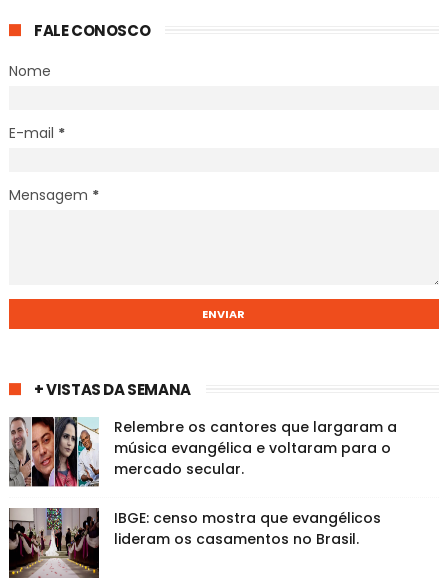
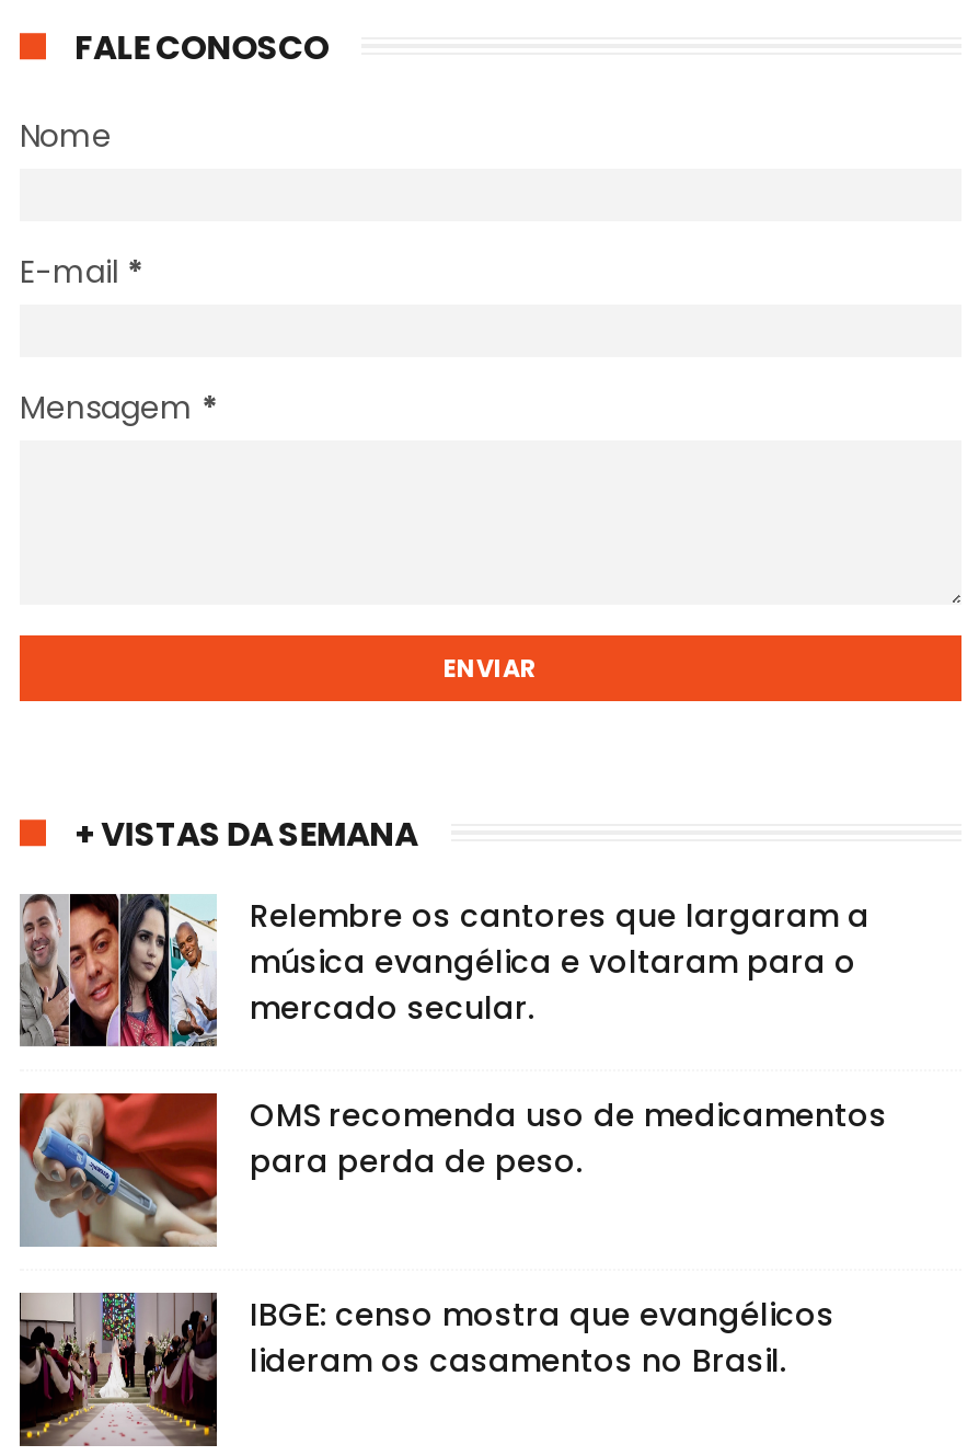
none -> [20,1091,887,1247] [image] | OMS recomenda uso de medicamentos | para perda de peso.

